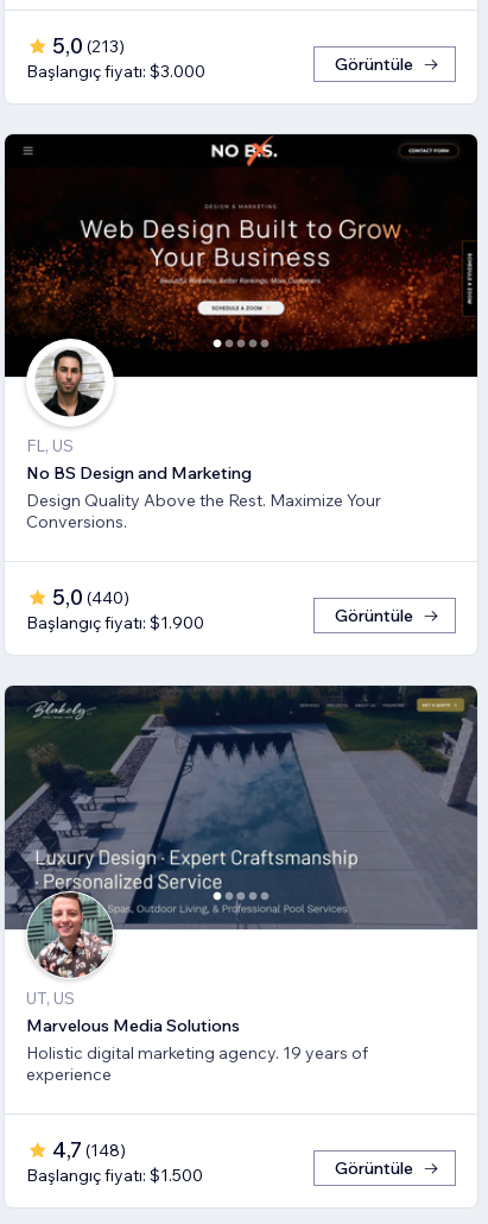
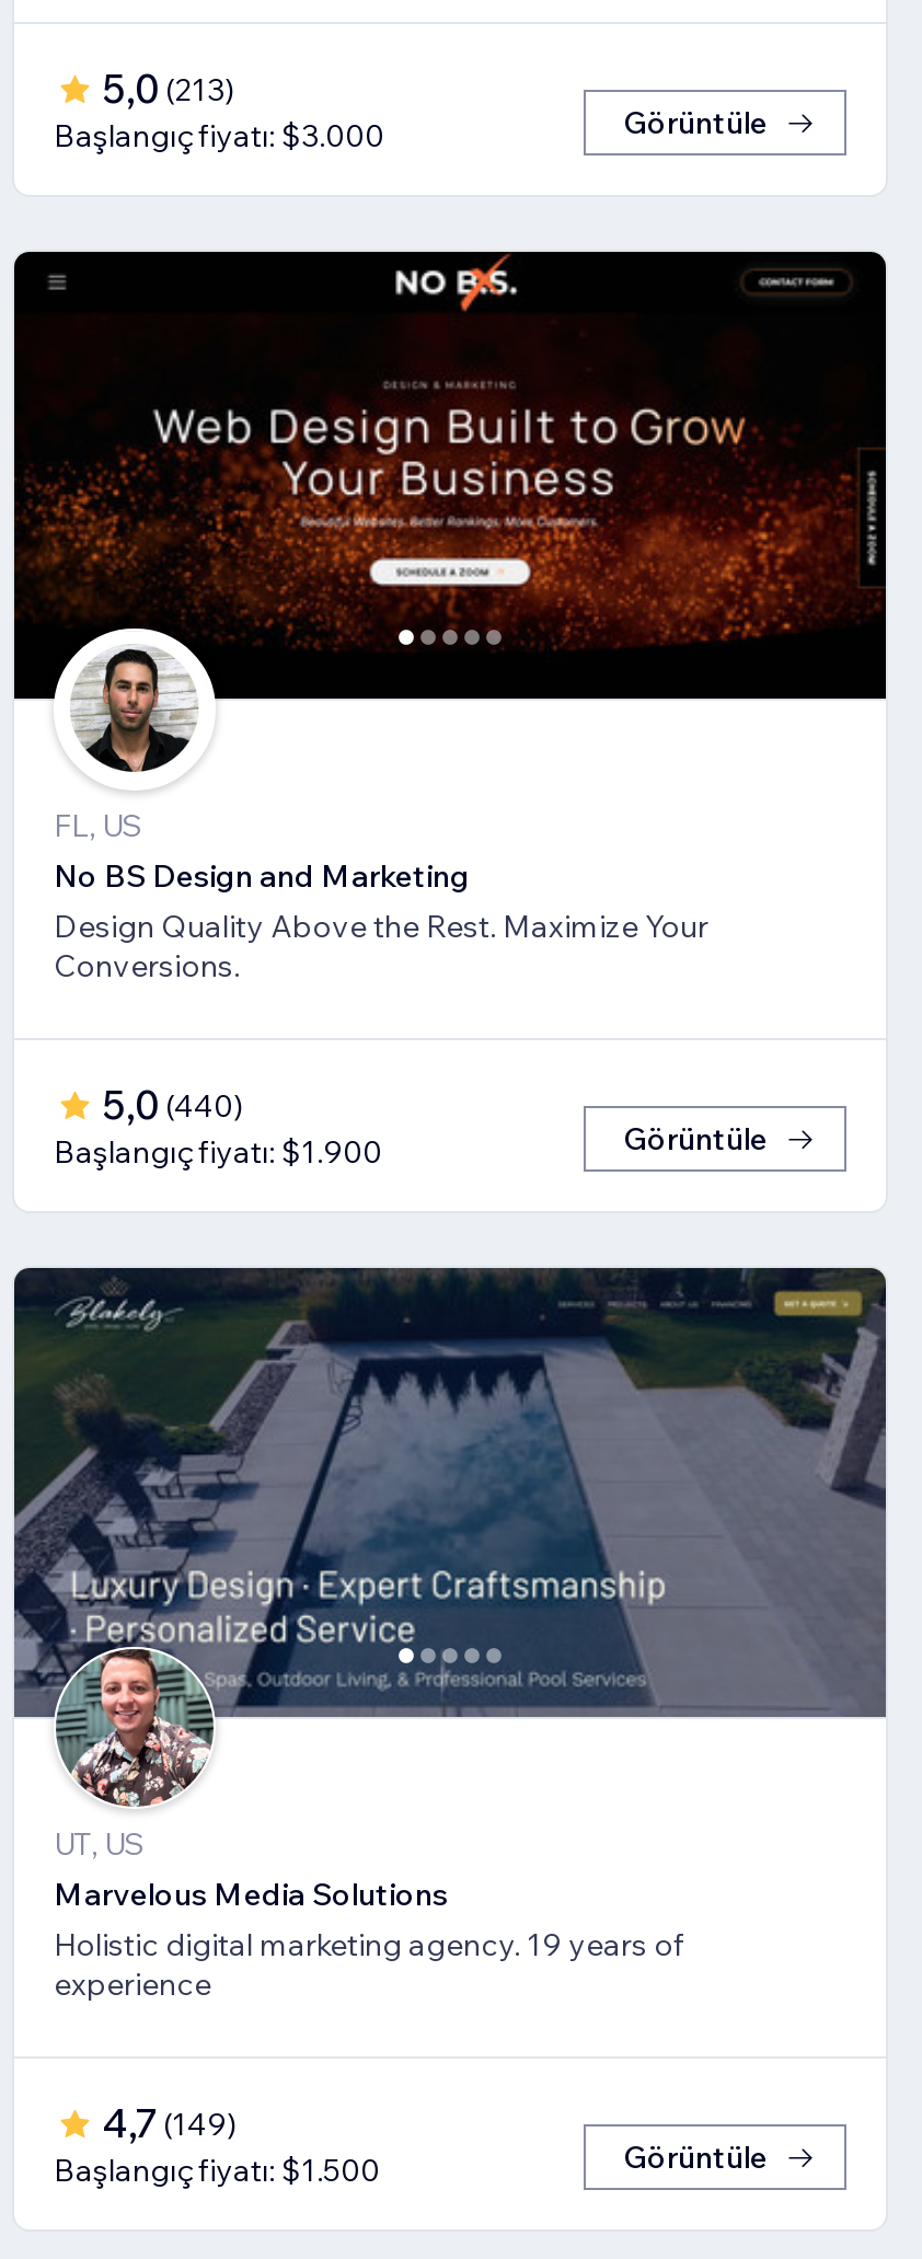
[52,1136,126,1163] 4,7 (148) -> [102,2097,238,2148] 4,7 (149)

